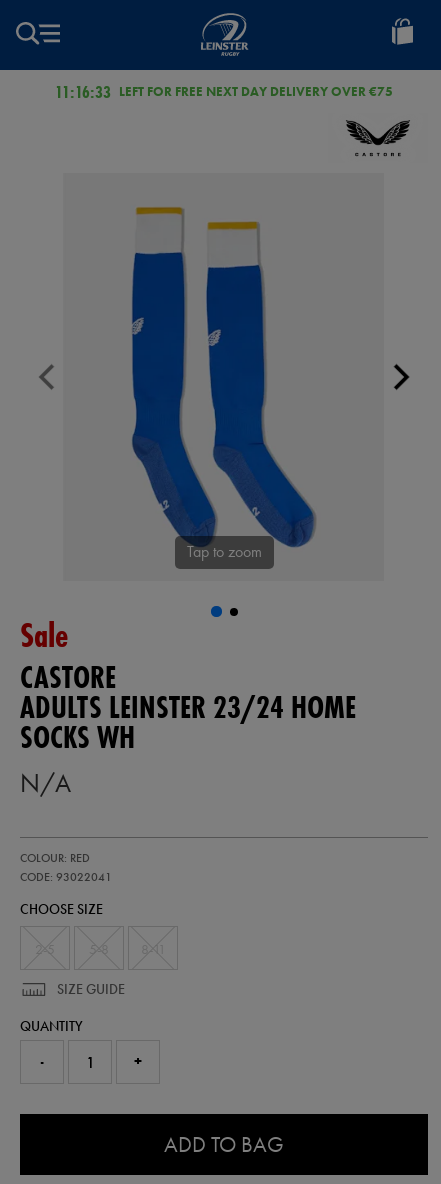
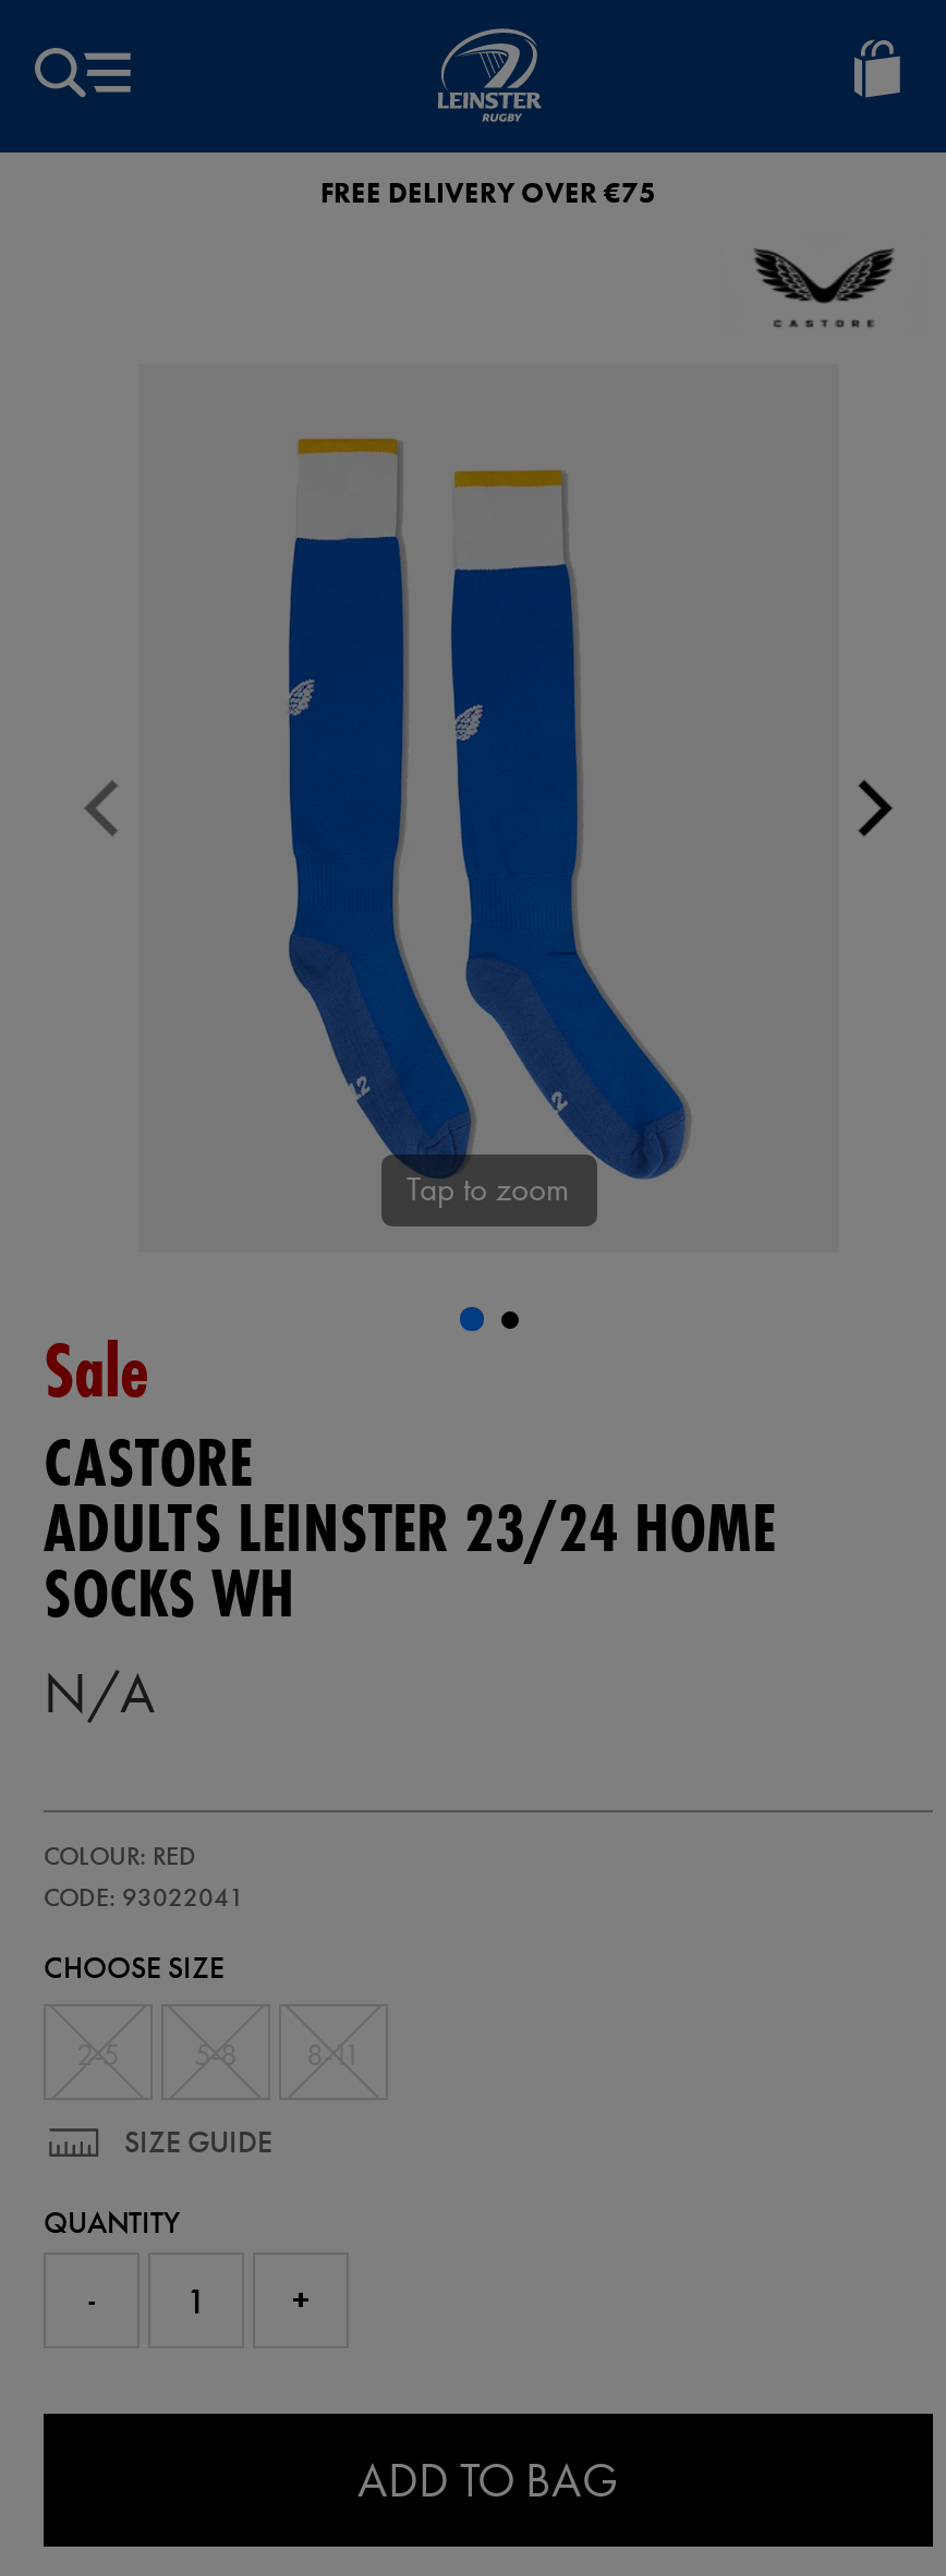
[55,80,393,103] 11:16:33 LEFT FOR FREE NEXT DAY DELIVERY OVER €75 -> [320,174,656,211] FREE DELIVERY OVER €75

